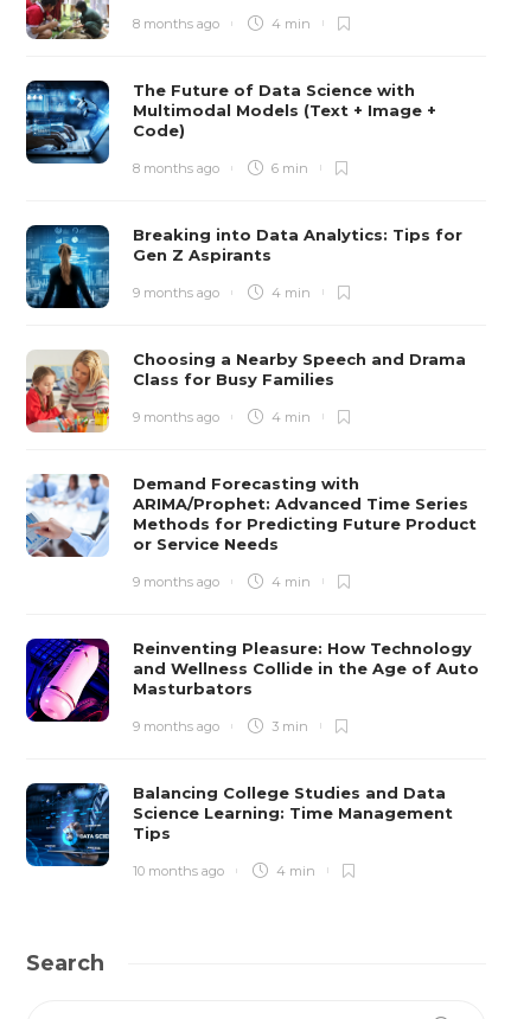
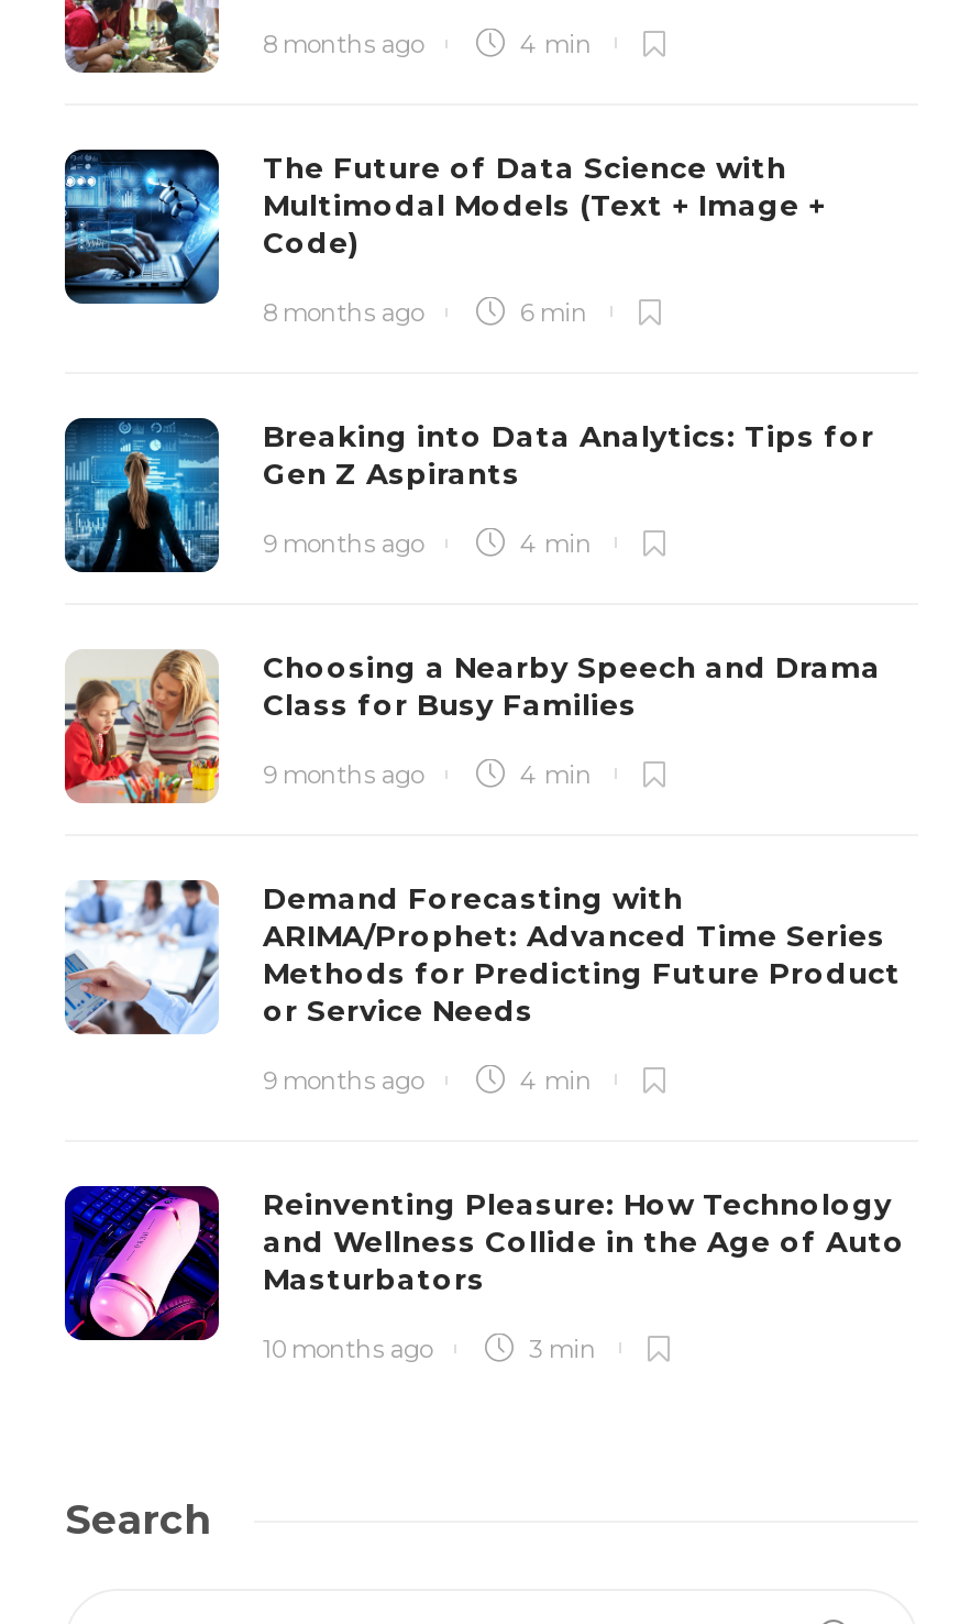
[133,718,219,735] 9 months ago -> [263,1334,432,1365] 10 months ago
[25,782,453,879] [image] | Balancing College Studies and Data | Science Learning: Time Management | Tips | 10 months ago | 4 min -> none

